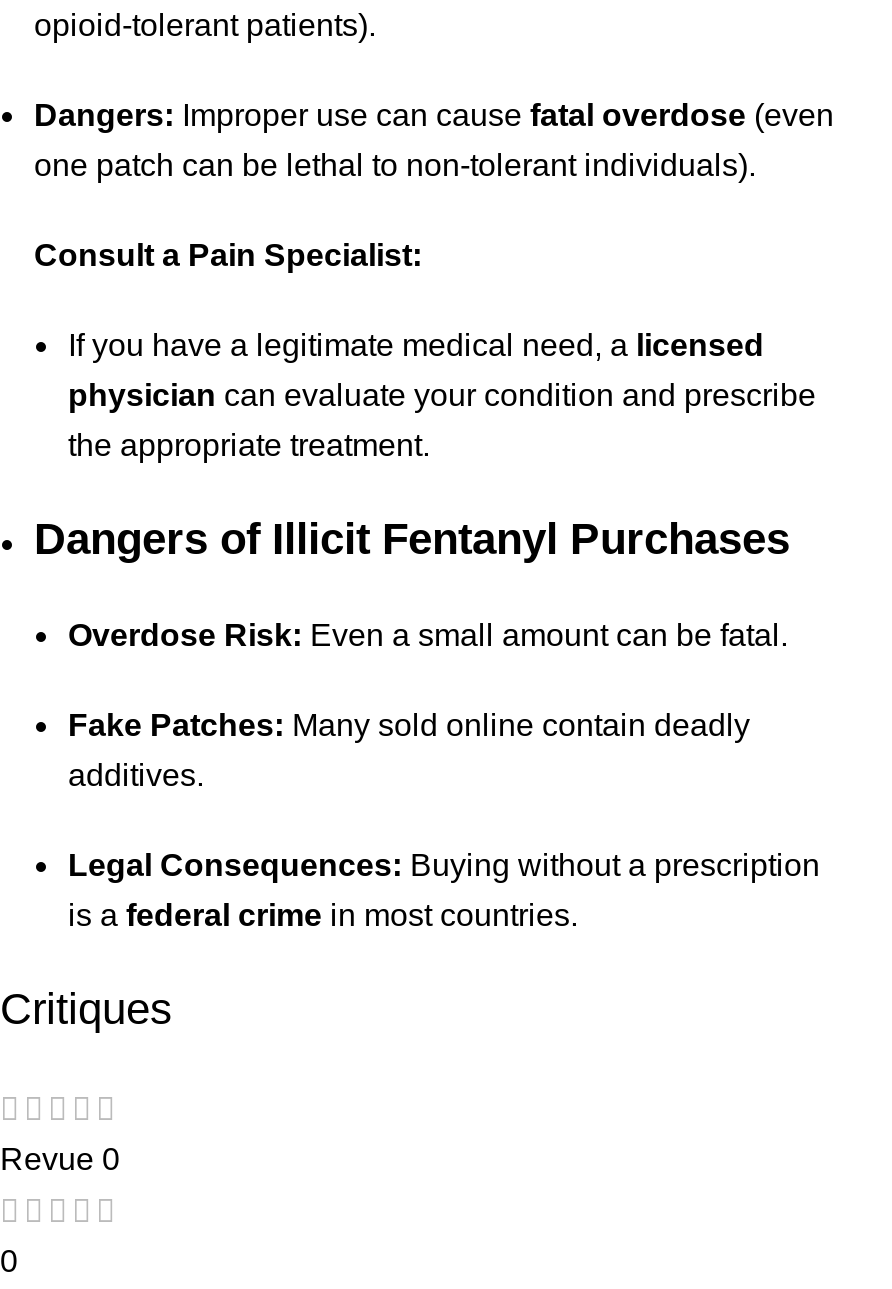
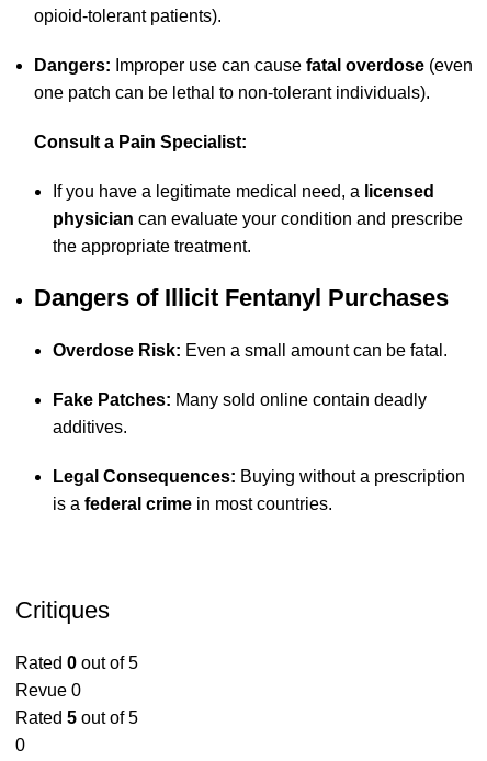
none -> [15,654,138,673] Rated 0 out of 5
none -> [15,709,138,727] Rated 5 out of 5

